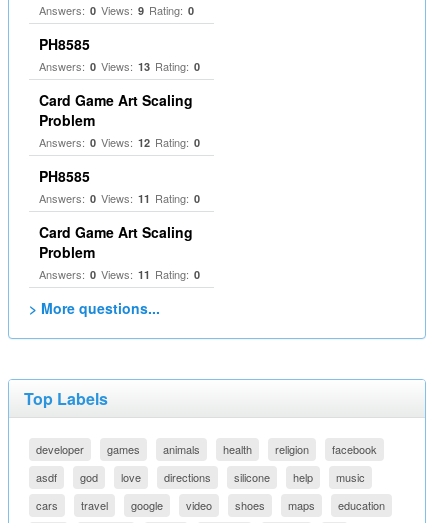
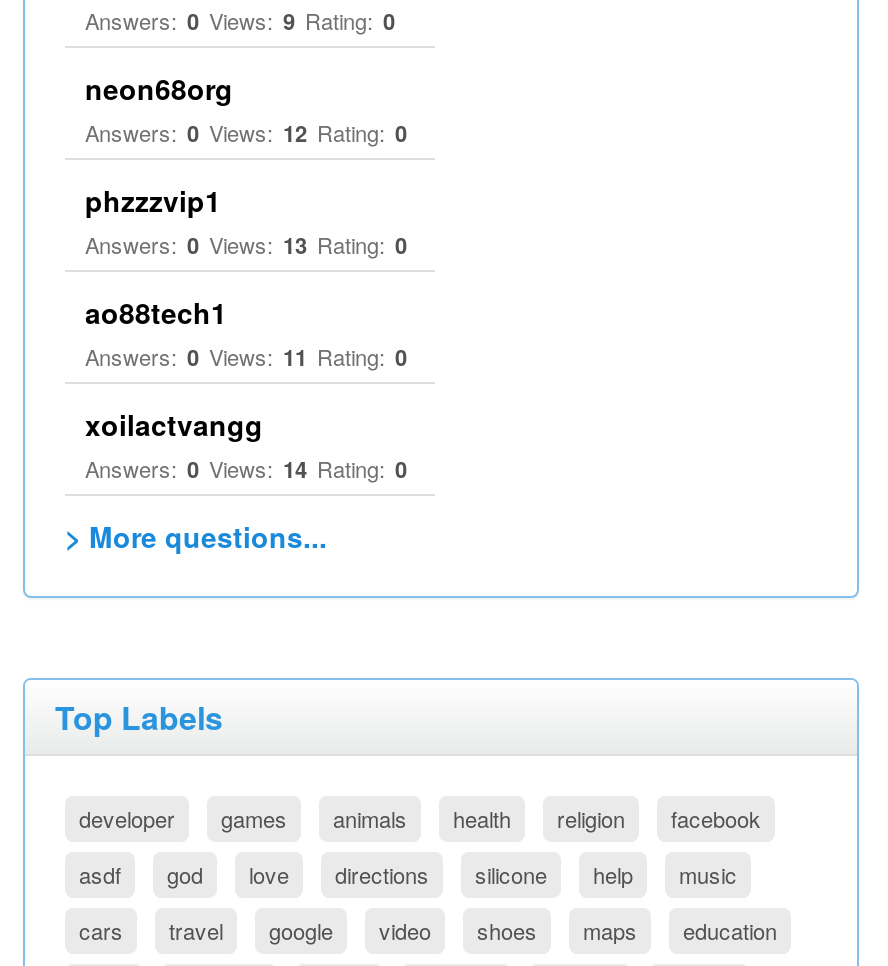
[39,34,90,54] PH8585 -> [85,68,233,220] neon68org | phzzzvip1
moved [39,58,200,74] -> [85,228,407,260]: Answers: 0 Views: 13 Rating: 0
[39,90,193,186] Card Game Art Scaling | Problem | PH8585 -> [85,292,227,332] ao88tech1
moved [39,134,200,150] -> [85,116,407,148]: Answers: 0 Views: 12 Rating: 0
[39,222,200,282] Card Game Art Scaling | Problem | Answers: 0 Views: 11 Rating: 0 -> [85,404,407,484] xoilactvangg | Answers: 0 Views: 14 Rating: 0

